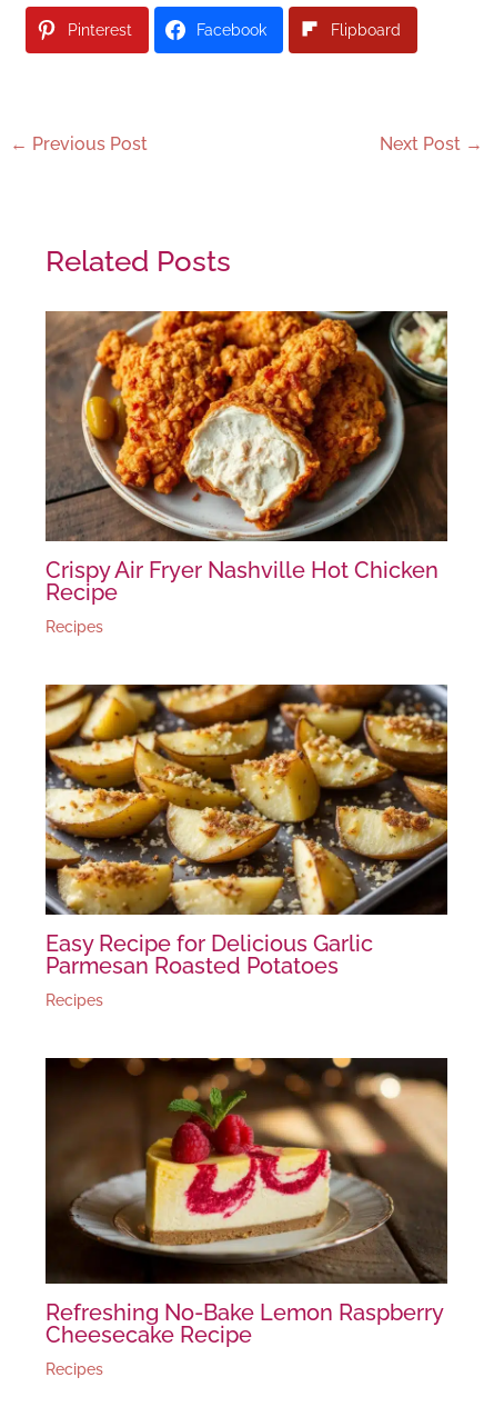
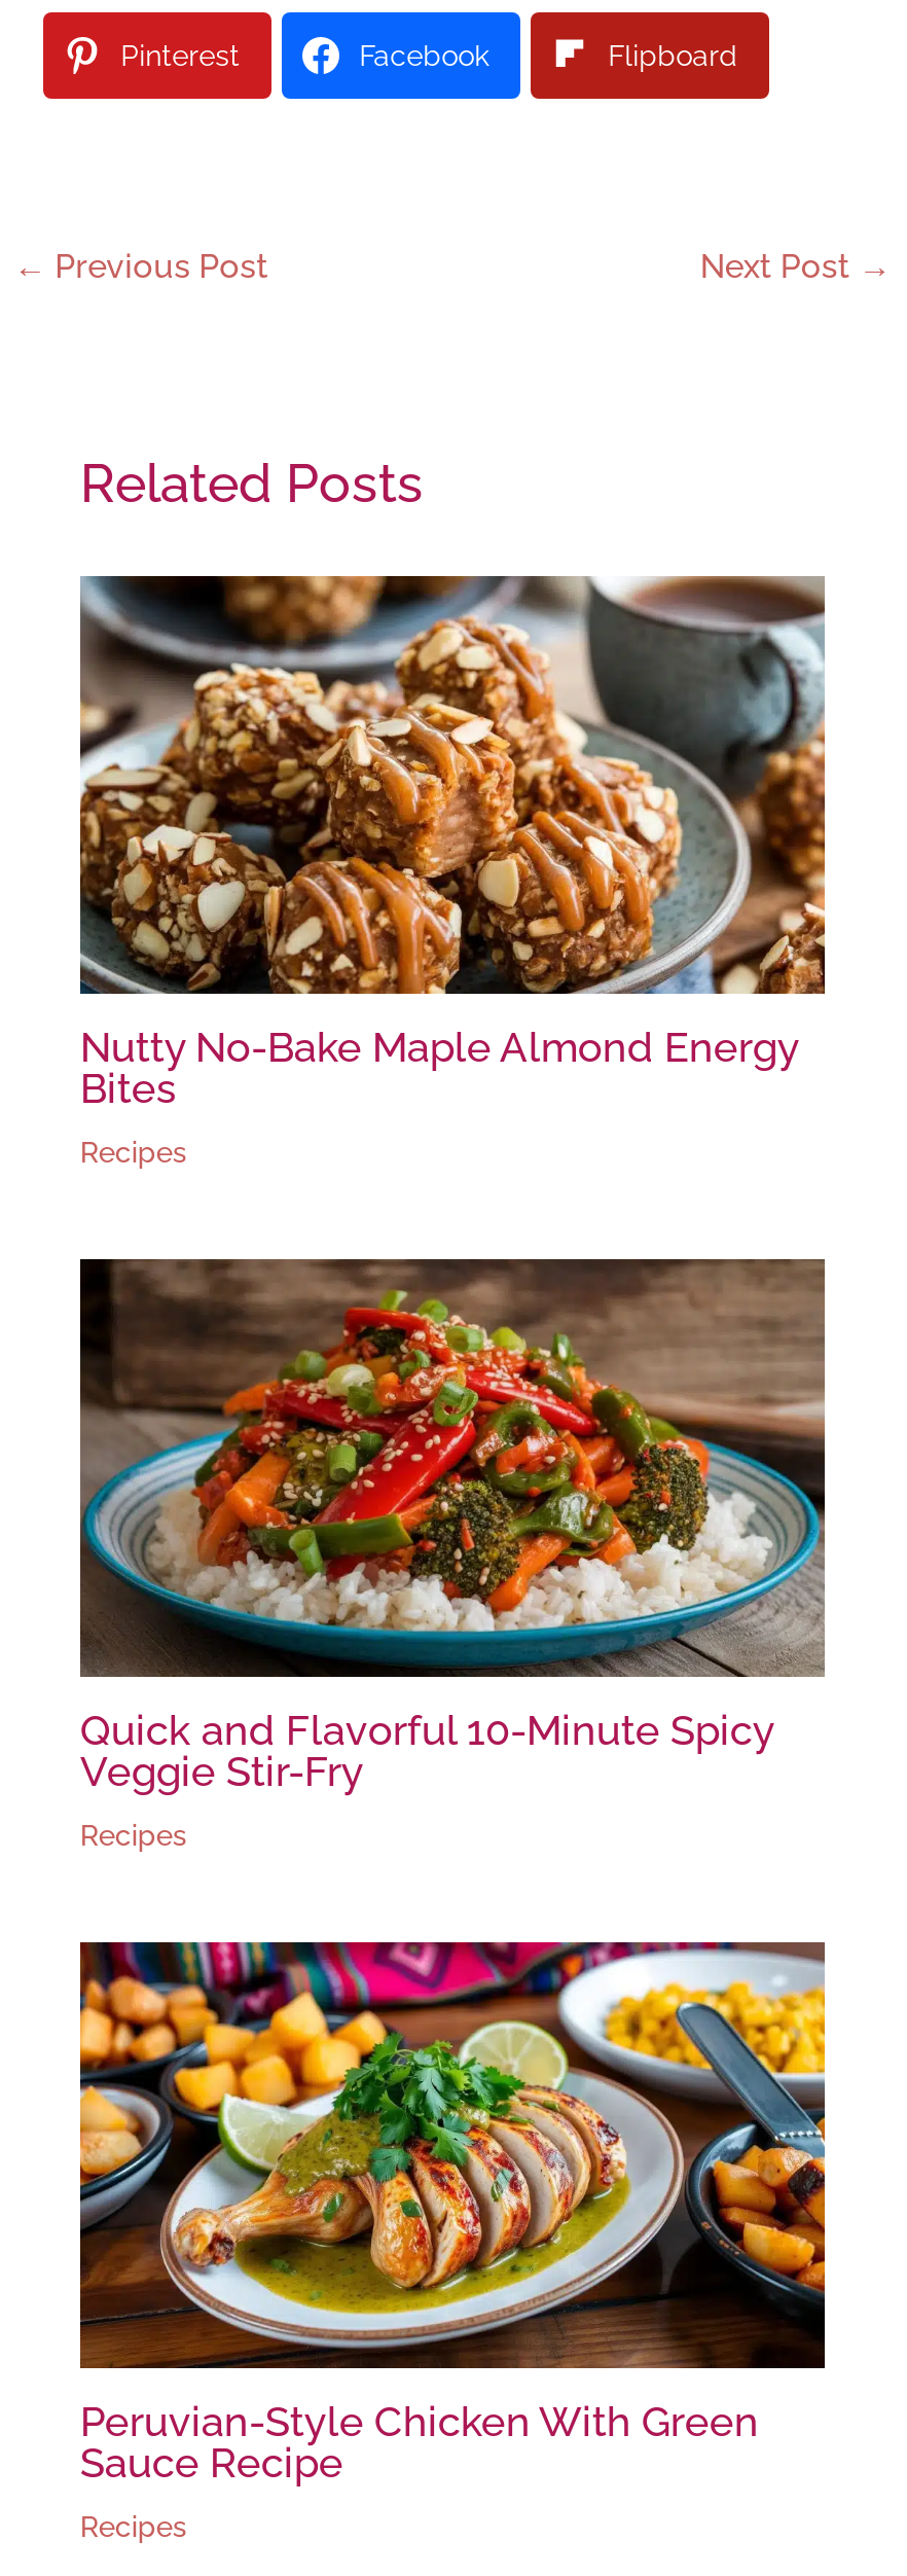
[44,310,448,605] [image] | Crispy Air Fryer Nashville Hot Chicken | Recipe -> [80,574,827,1112] [image] | Nutty No-Bake Maple Almond Energy | Bites
[44,683,448,979] [image] | Easy Recipe for Delicious Garlic | Parmesan Roasted Potatoes -> [78,1257,827,1796] [image] | Quick and Flavorful 10-Minute Spicy | Veggie Stir-Fry
[44,1057,448,1348] [image] | Refreshing No-Bake Lemon Raspberry | Cheesecake Recipe -> [78,1940,827,2487] [image] | Peruvian-Style Chicken With Green | Sauce Recipe

